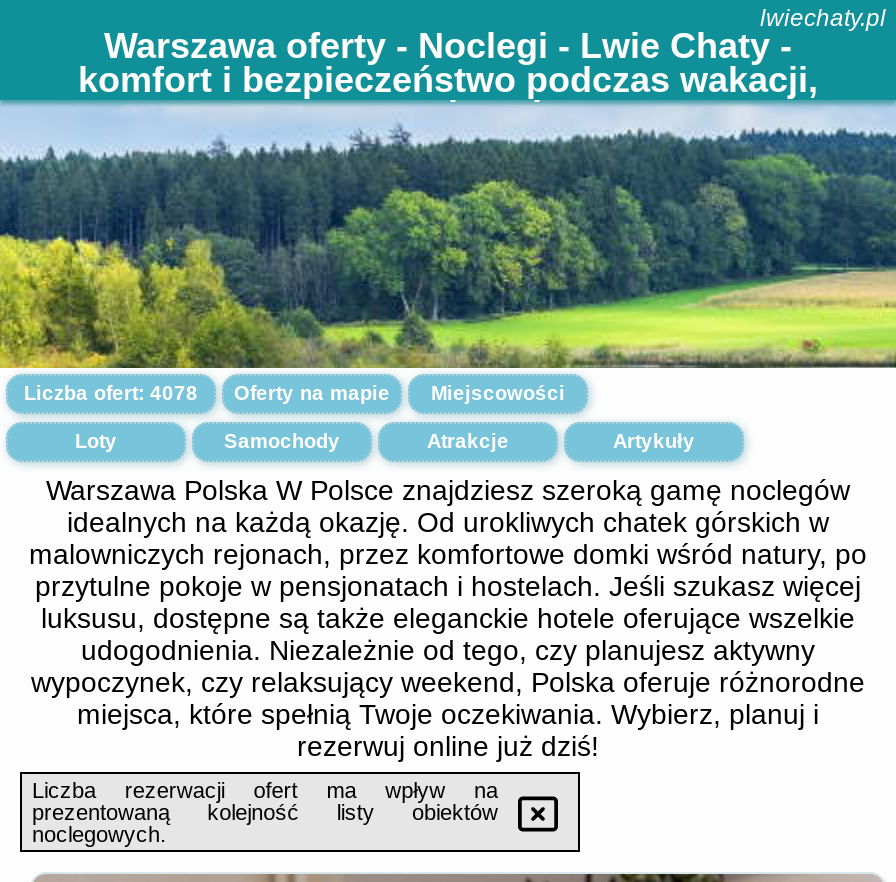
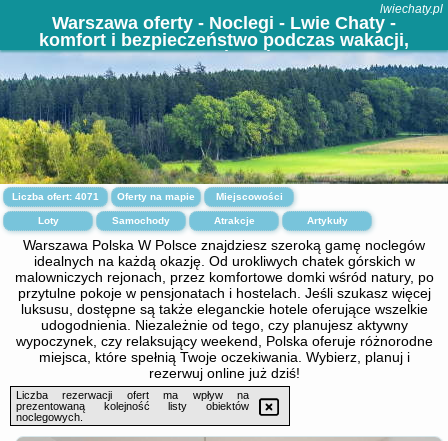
[24,383,565,405] Liczba ofert: 4078 Oferty na mapie Miejscowości -> [12,191,282,202] Liczba ofert: 4071 Oferty na mapie Miejscowości

